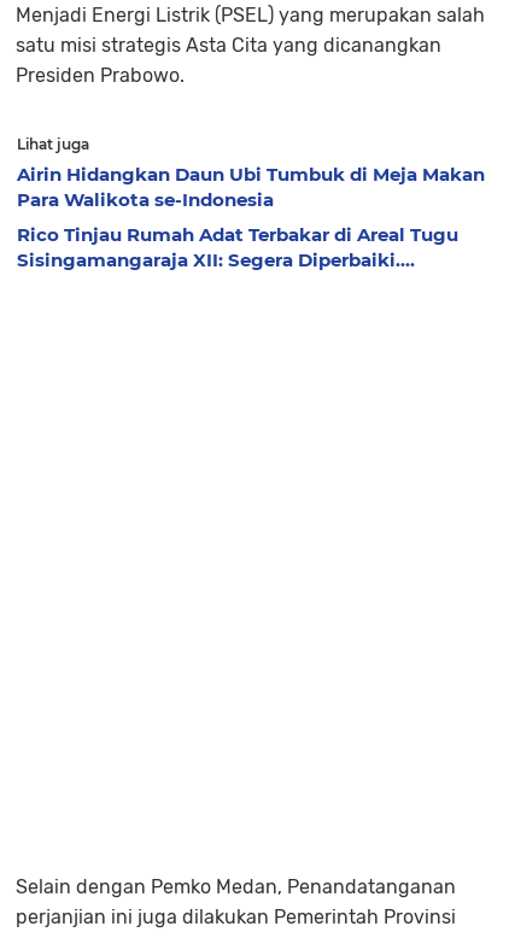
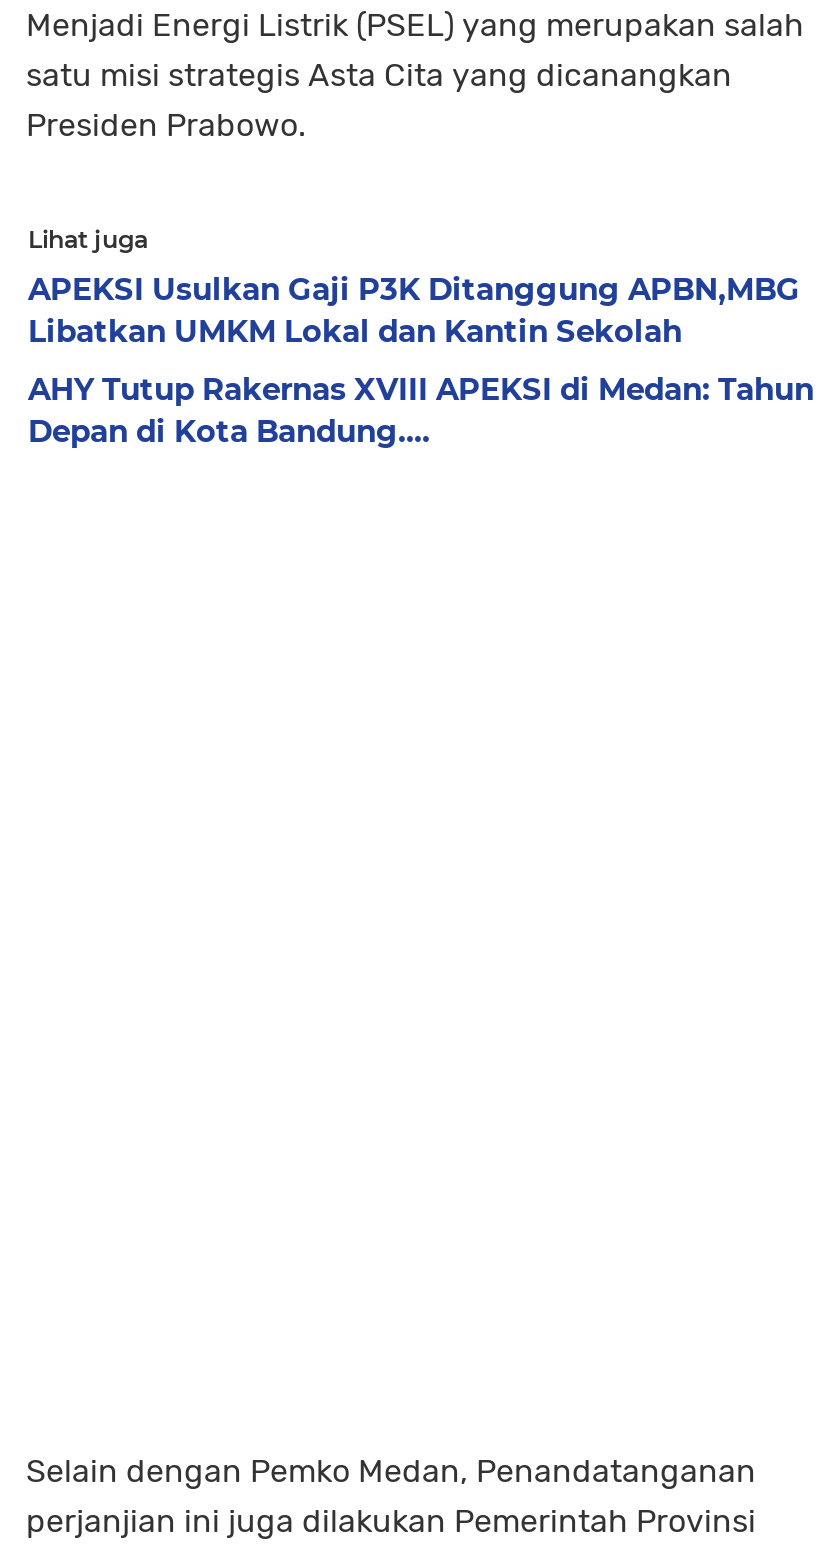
[17,163,485,211] Airin Hidangkan Daun Ubi Tumbuk di Meja Makan | Para Walikota se-Indonesia -> [28,270,800,350] APEKSI Usulkan Gaji P3K Ditanggung APBN,MBG | Libatkan UMKM Lokal dan Kantin Sekolah
[17,223,458,271] Rico Tinjau Rumah Adat Terbakar di Areal Tugu | Sisingamangaraja XII: Segera Diperbaiki.... -> [28,370,814,450] AHY Tutup Rakernas XVIII APEKSI di Medan: Tahun | Depan di Kota Bandung....

